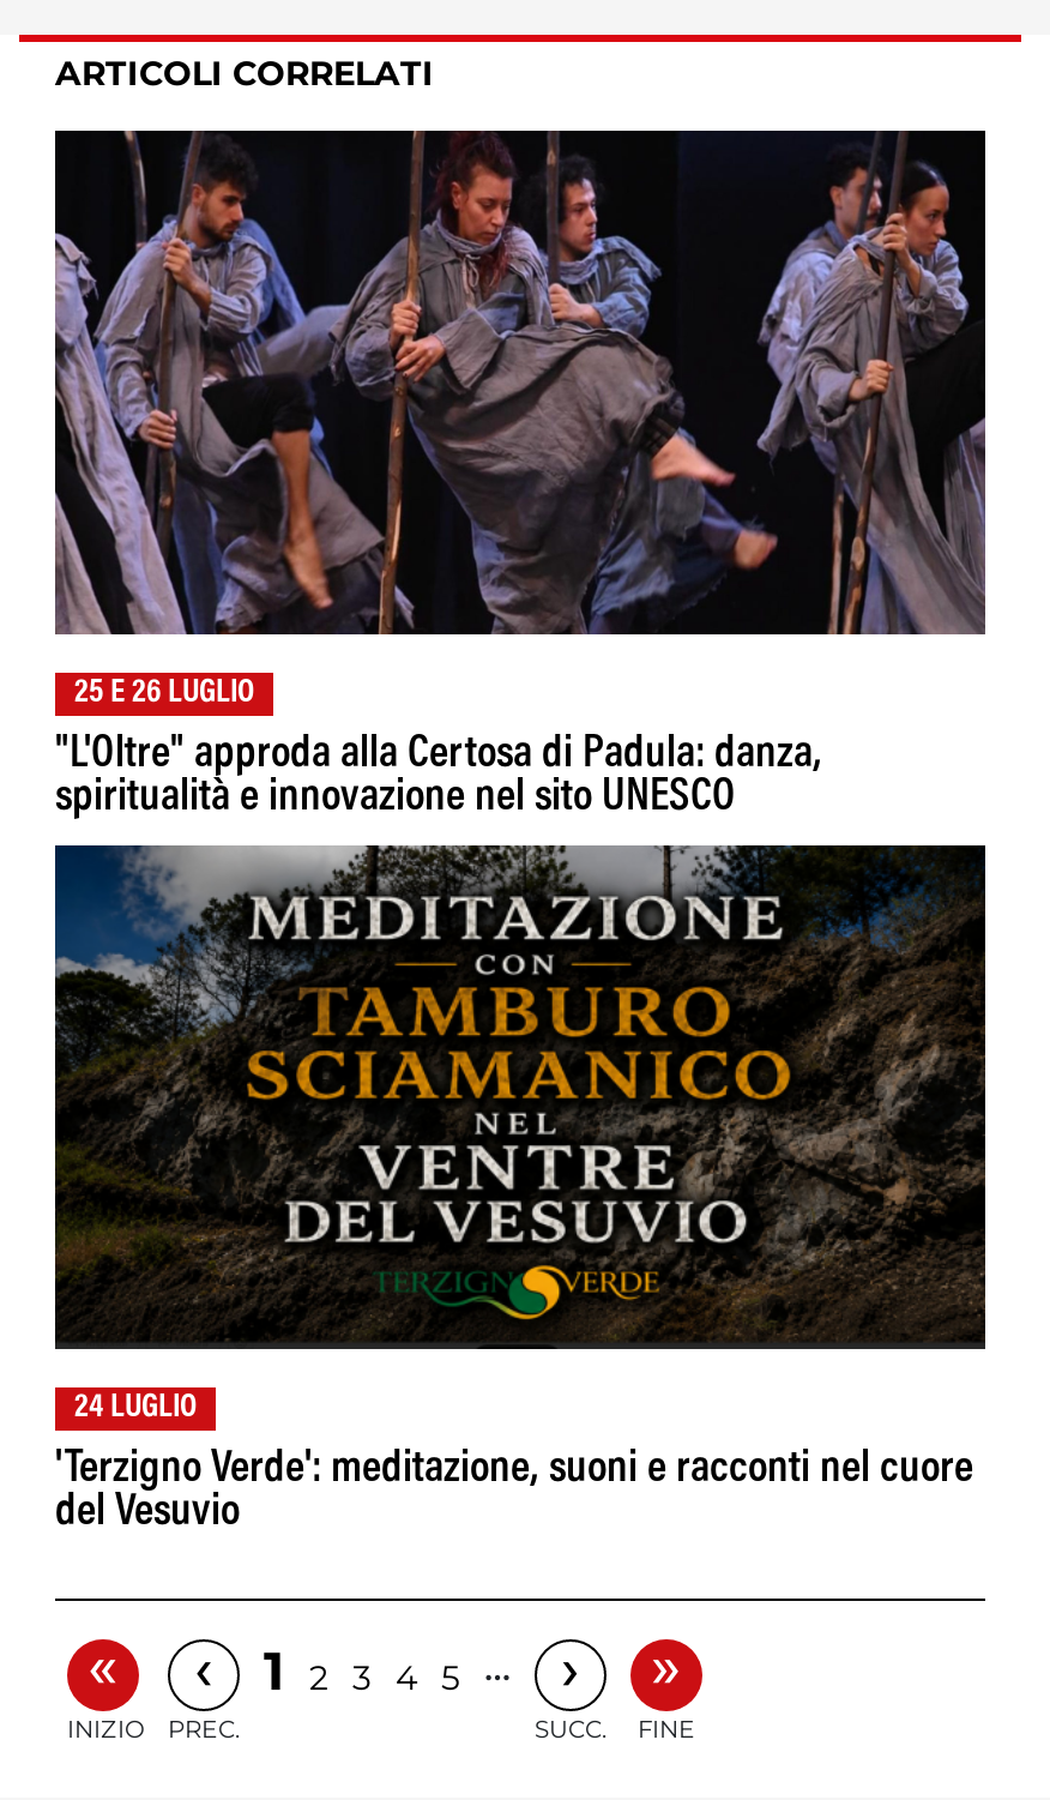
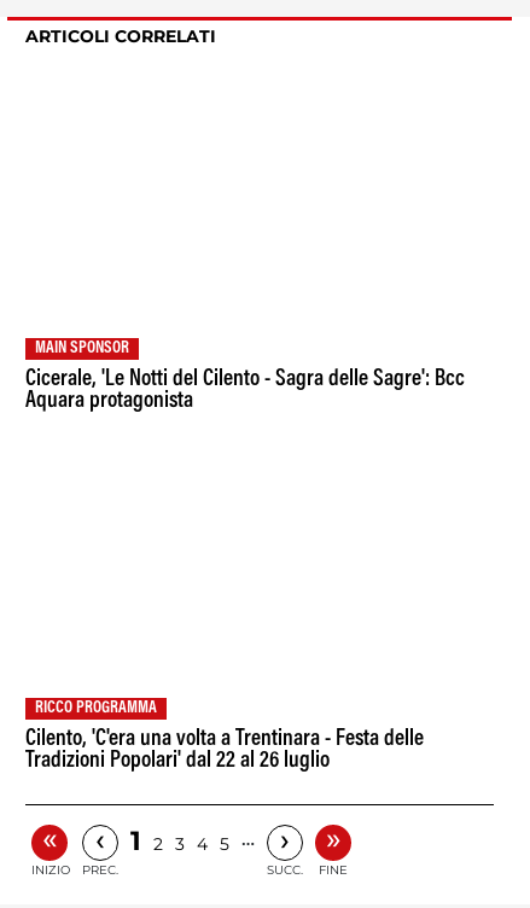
[53,128,988,637] [image] -> none
[74,677,254,711] 25 E 26 LUGLIO -> [35,340,129,357] MAIN SPONSOR
[55,732,822,821] "L'Oltre" approda alla Certosa di Padula: danza, | spiritualità e innovazione nel sito UNESCO -> [25,368,465,413] Cicerale, 'Le Notti del Cilento - Sagra delle Sagre': Bcc | Aquara protagonista
[53,843,988,1351] [image] -> none
[74,1392,197,1426] 24 LUGLIO -> [35,700,157,717] RICCO PROGRAMMA
[55,1447,973,1536] 'Terzigno Verde': meditazione, suoni e racconti nel cuore | del Vesuvio -> [25,728,424,773] Cilento, 'C'era una volta a Trentinara - Festa delle | Tradizioni Popolari' dal 22 al 26 luglio

